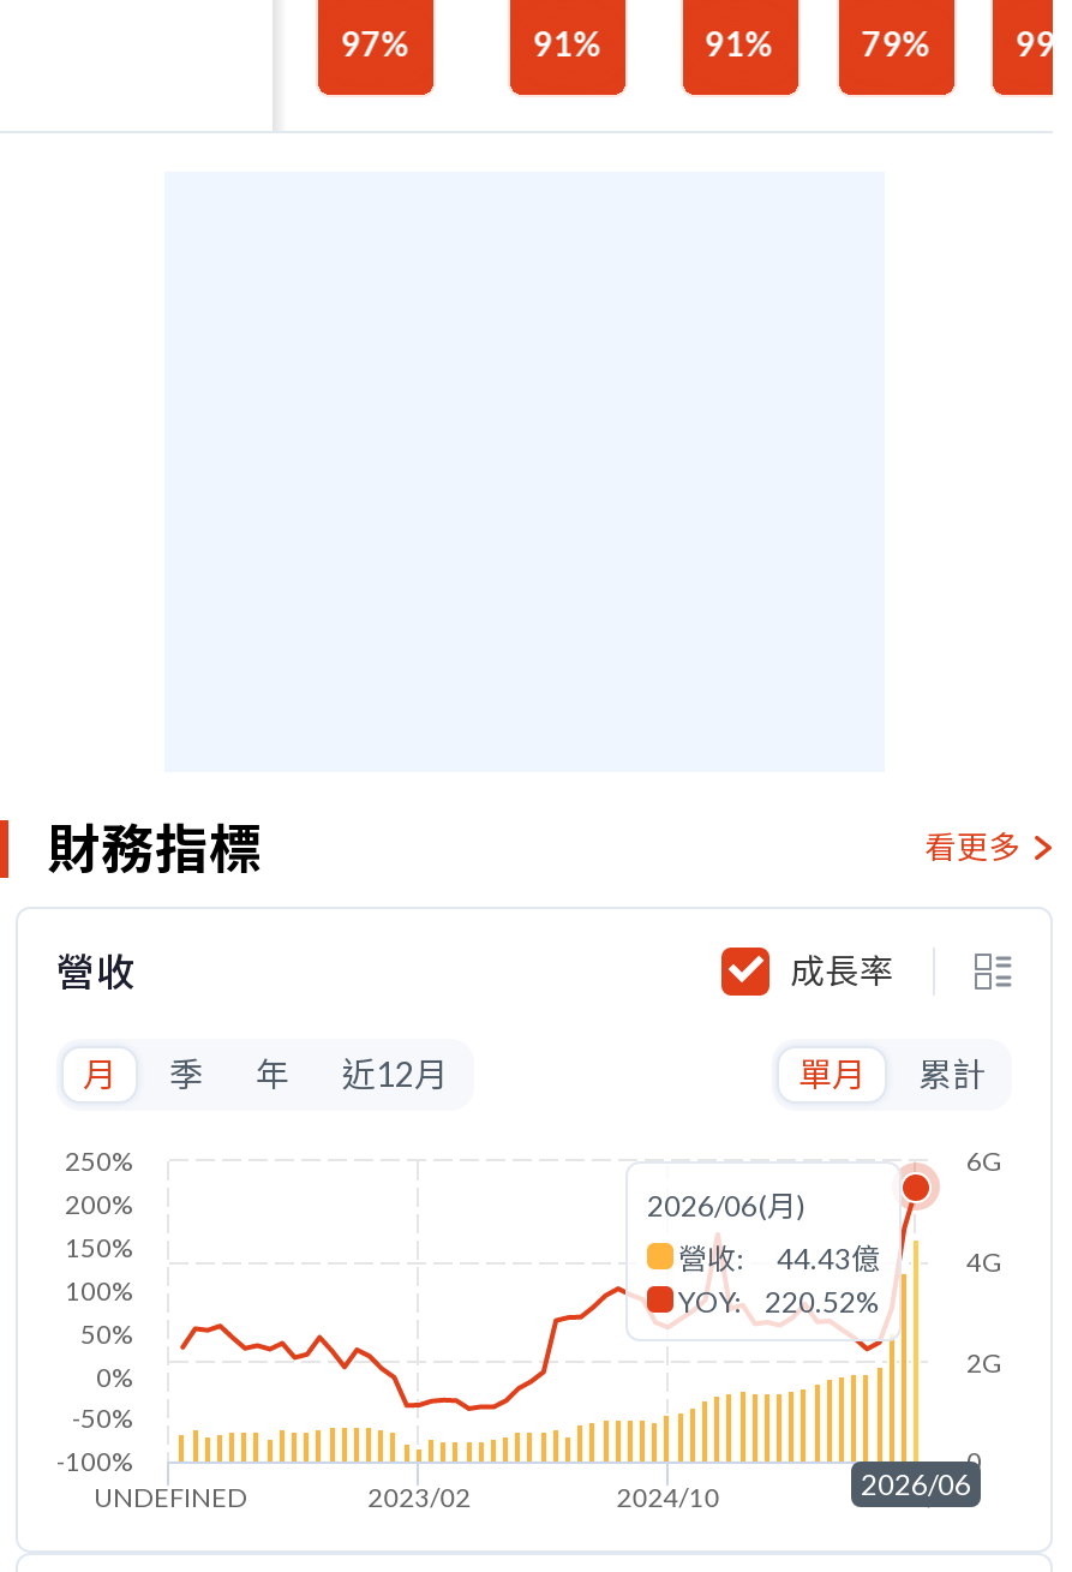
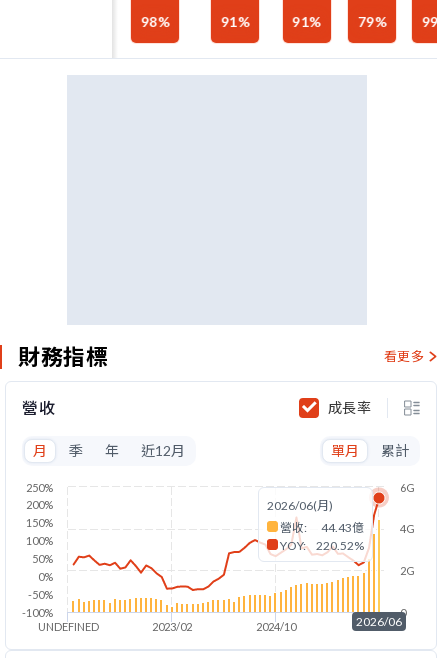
[340,22,411,63] 97% -> [140,13,170,30] 98%

